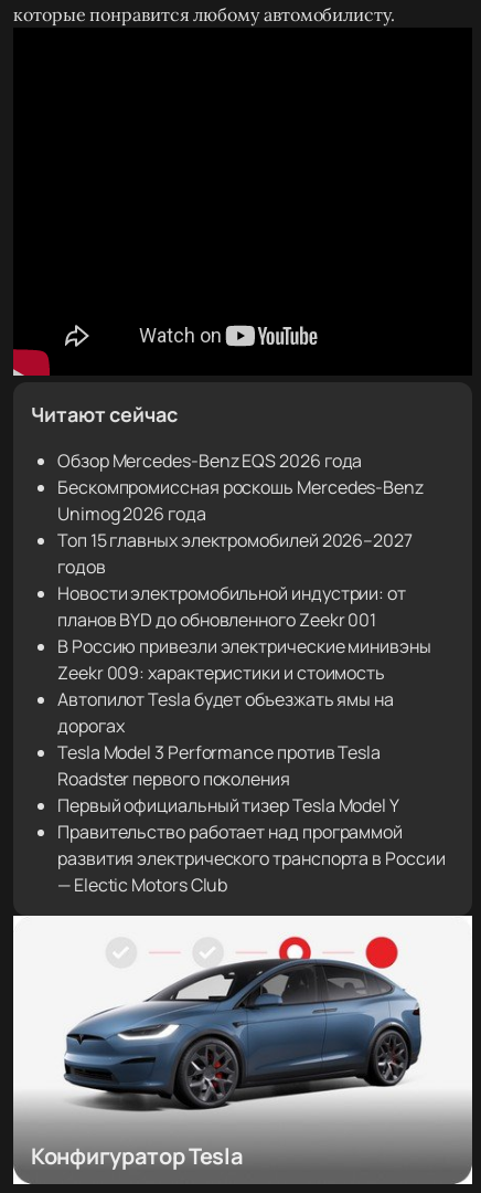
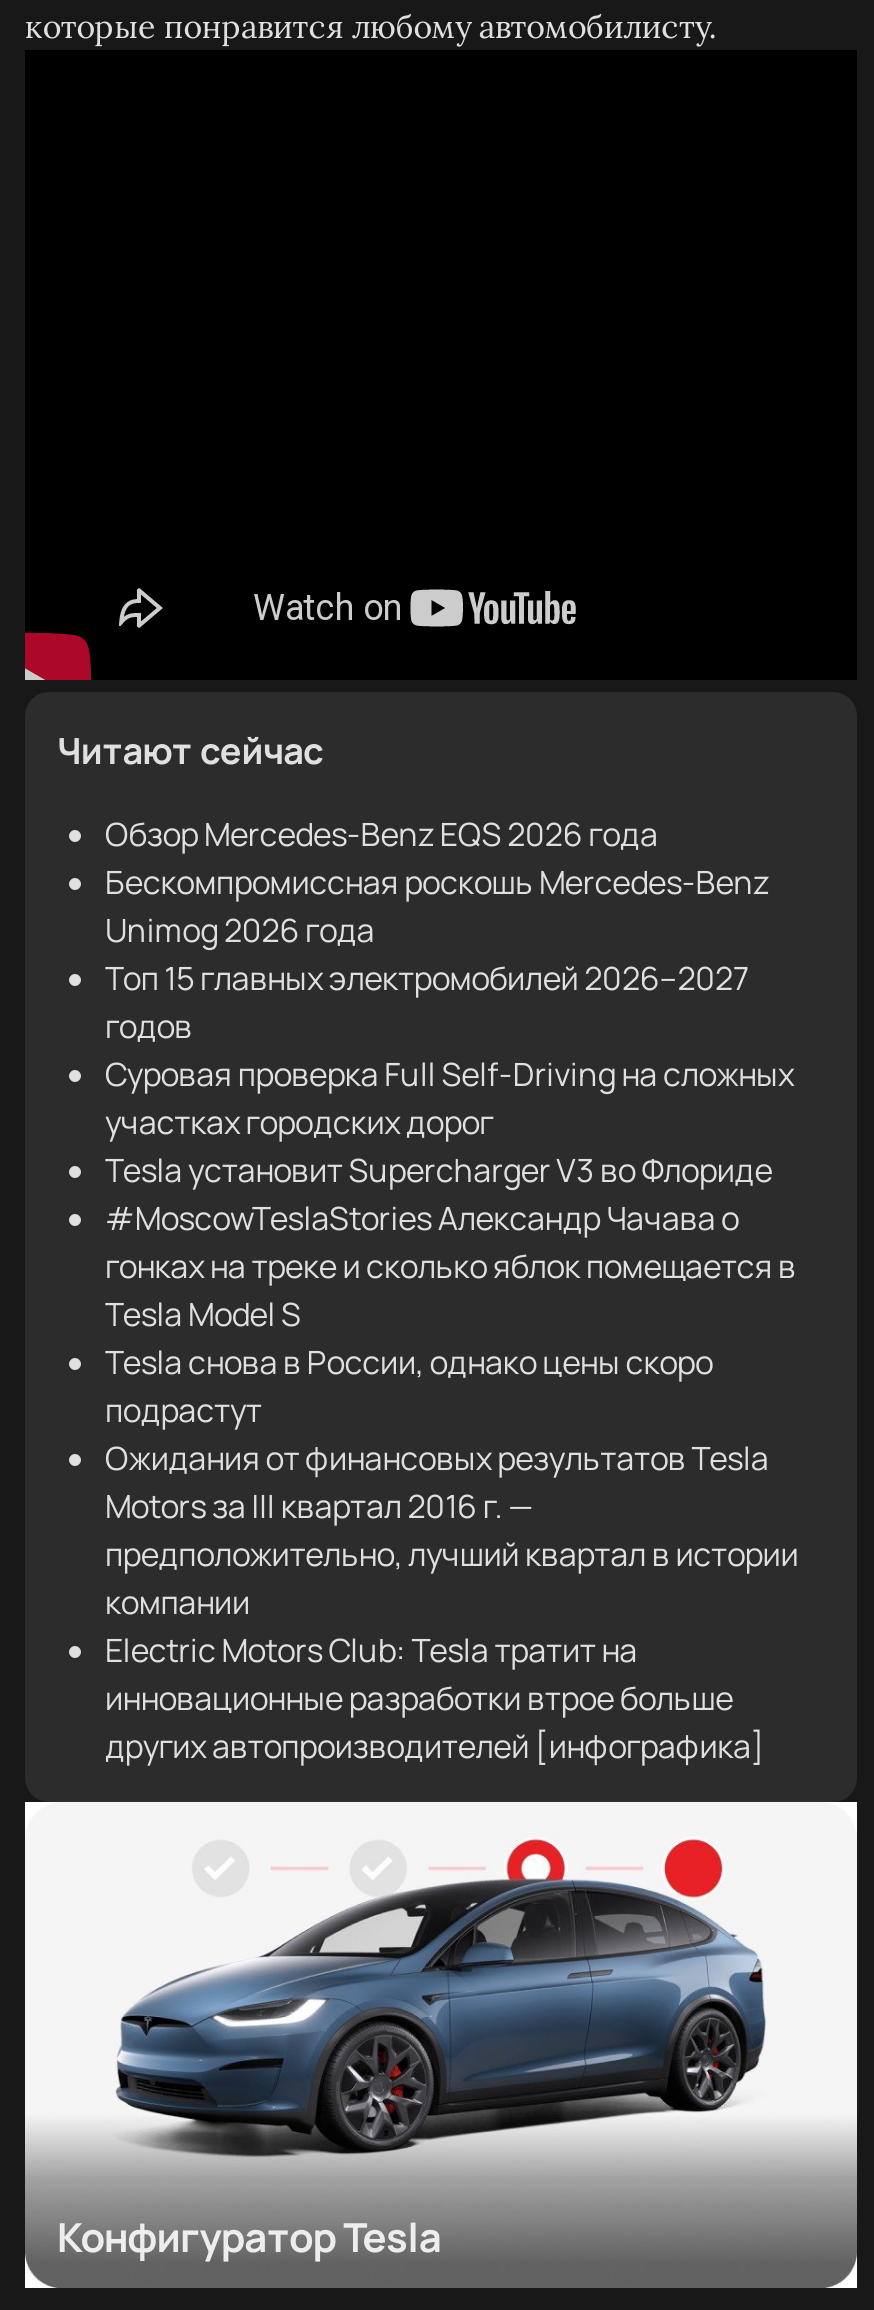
[57,581,445,897] Новости электромобильной индустрии: от | планов BYD до обновленного Zeekr 001 | В Россию привезли электрические минивэны | Zeekr 009: характеристики и стоимость | Автопилот Tesla будет объезжать ямы на | дорогах | Tesla Model 3 Performance против Tesla | Roadster первого поколения | Первый официальный тизер Tesla Model Y | Правительство работает над программой | развития электрического транспорта в России | — Electic Motors Club -> [105,1051,798,1767] Суровая проверка Full Self-Driving на сложных | участках городских дорог | Tesla установит Supercharger V3 во Флориде | #MoscowTeslaStories Александр Чачава о | гонках на треке и сколько яблок помещается в | Tesla Model S | Tesla снова в России, однако цены скоро | подрастут | Ожидания от финансовых результатов Tesla | Motors за III квартал 2016 г. — | предположительно, лучший квартал в истории | компании | Electric Motors Club: Tesla тратит на | инновационные разработки втрое больше | других автопроизводителей [инфографика]

